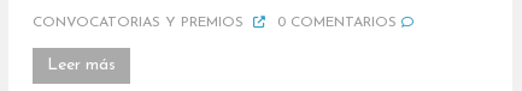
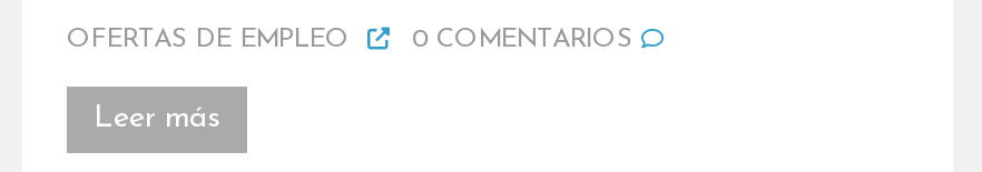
[33,16,248,30] CONVOCATORIAS Y PREMIOS -> [67,27,359,53] OFERTAS DE EMPLEO

